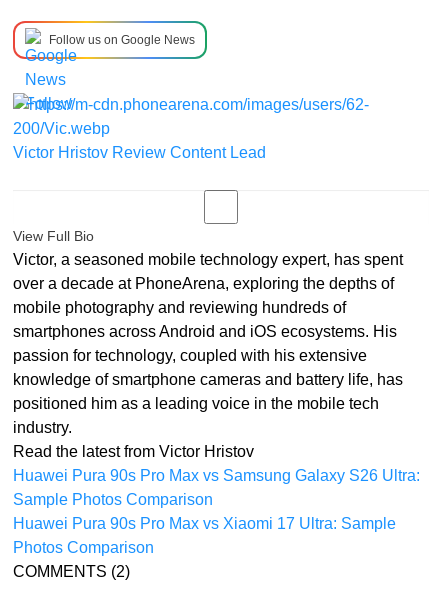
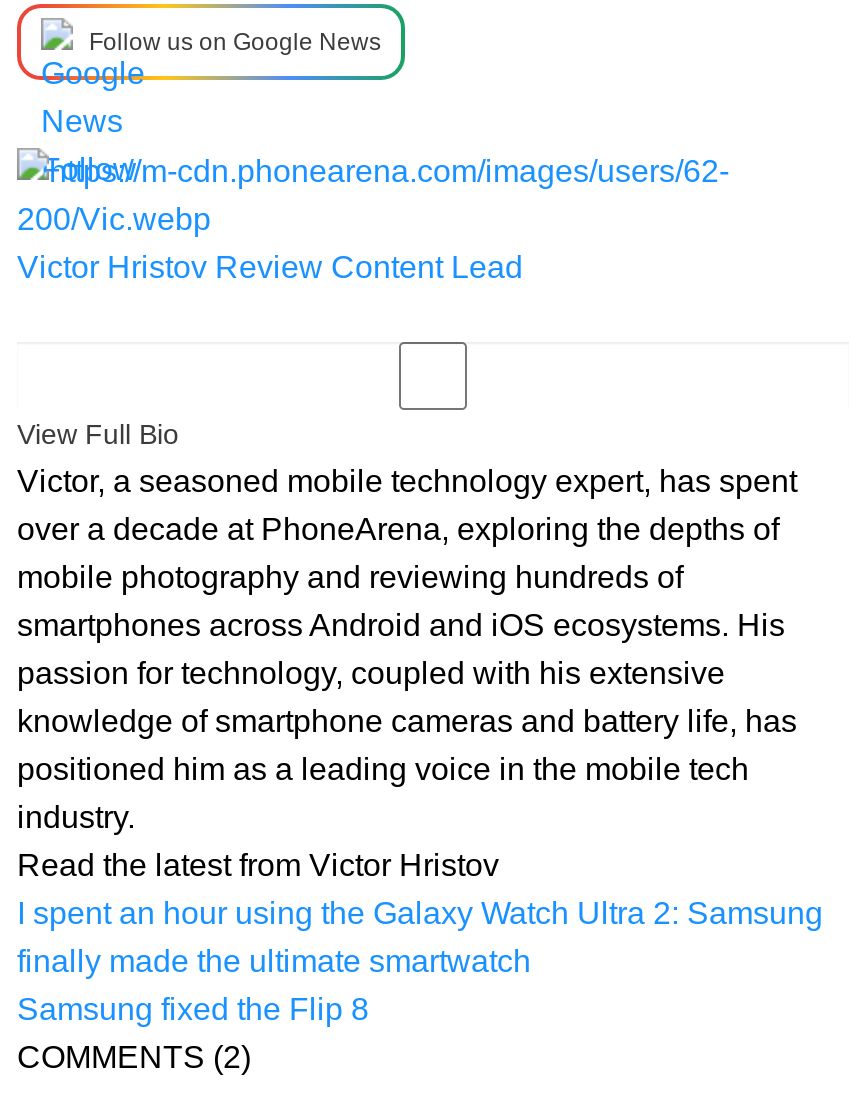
[13,467,420,556] Huawei Pura 90s Pro Max vs Samsung Galaxy S26 Ultra: | Sample Photos Comparison | Huawei Pura 90s Pro Max vs Xiaomi 17 Ultra: Sample | Photos Comparison -> [17,895,823,1025] I spent an hour using the Galaxy Watch Ultra 2: Samsung | finally made the ultimate smartwatch | Samsung fixed the Flip 8

